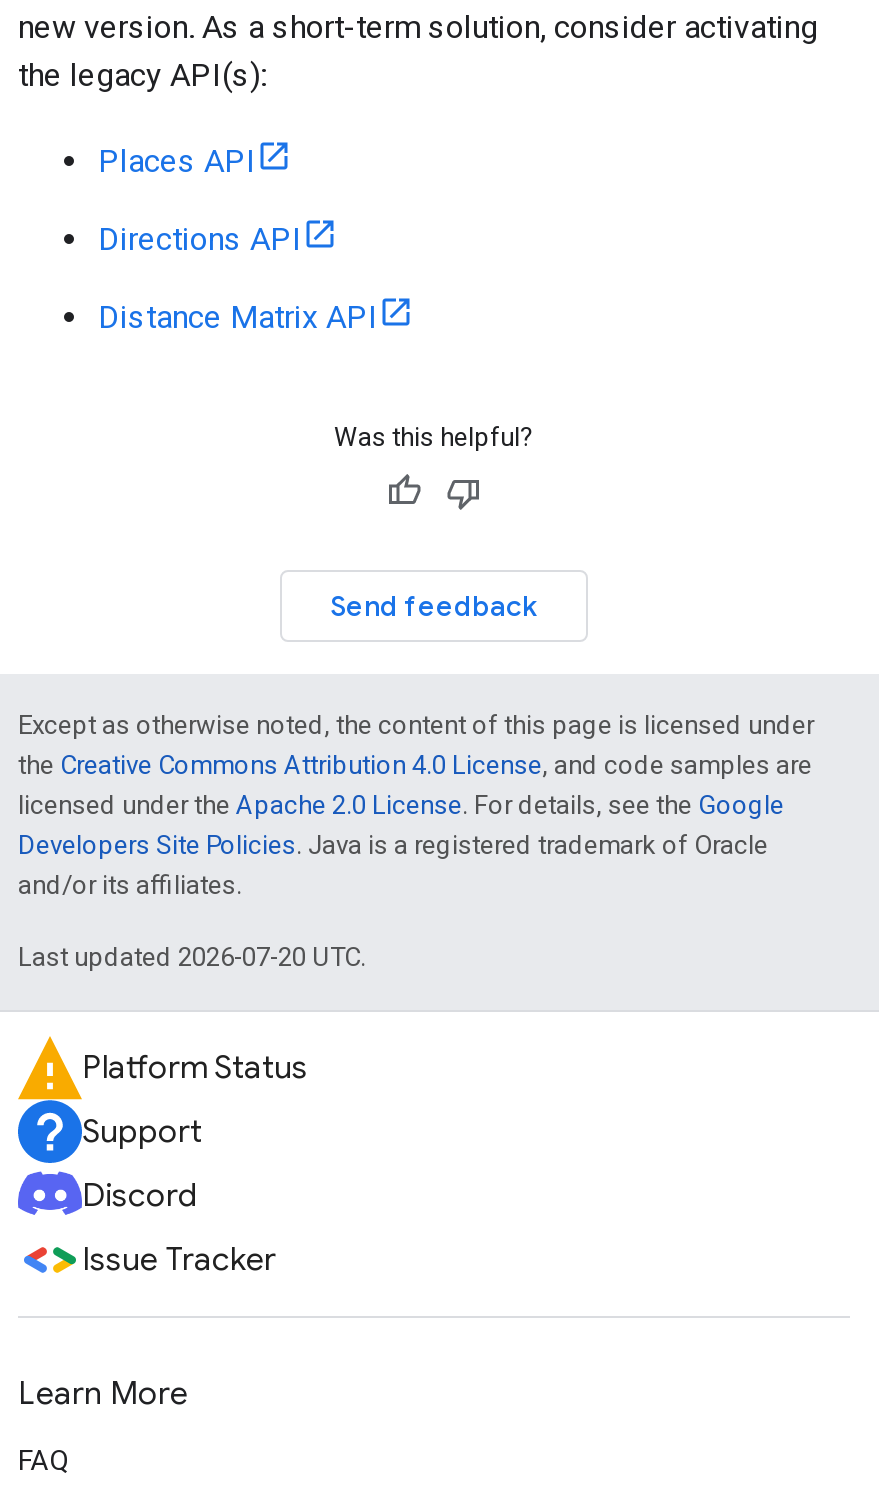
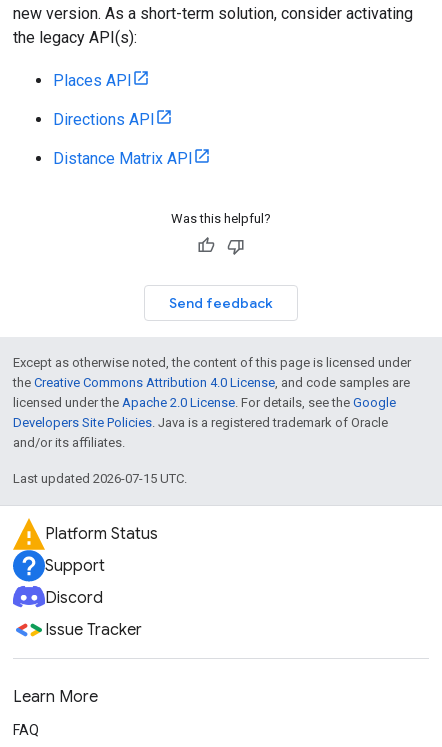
[18,942,366,972] Last updated 2026-07-20 UTC. -> [13,471,187,486] Last updated 2026-07-15 UTC.

